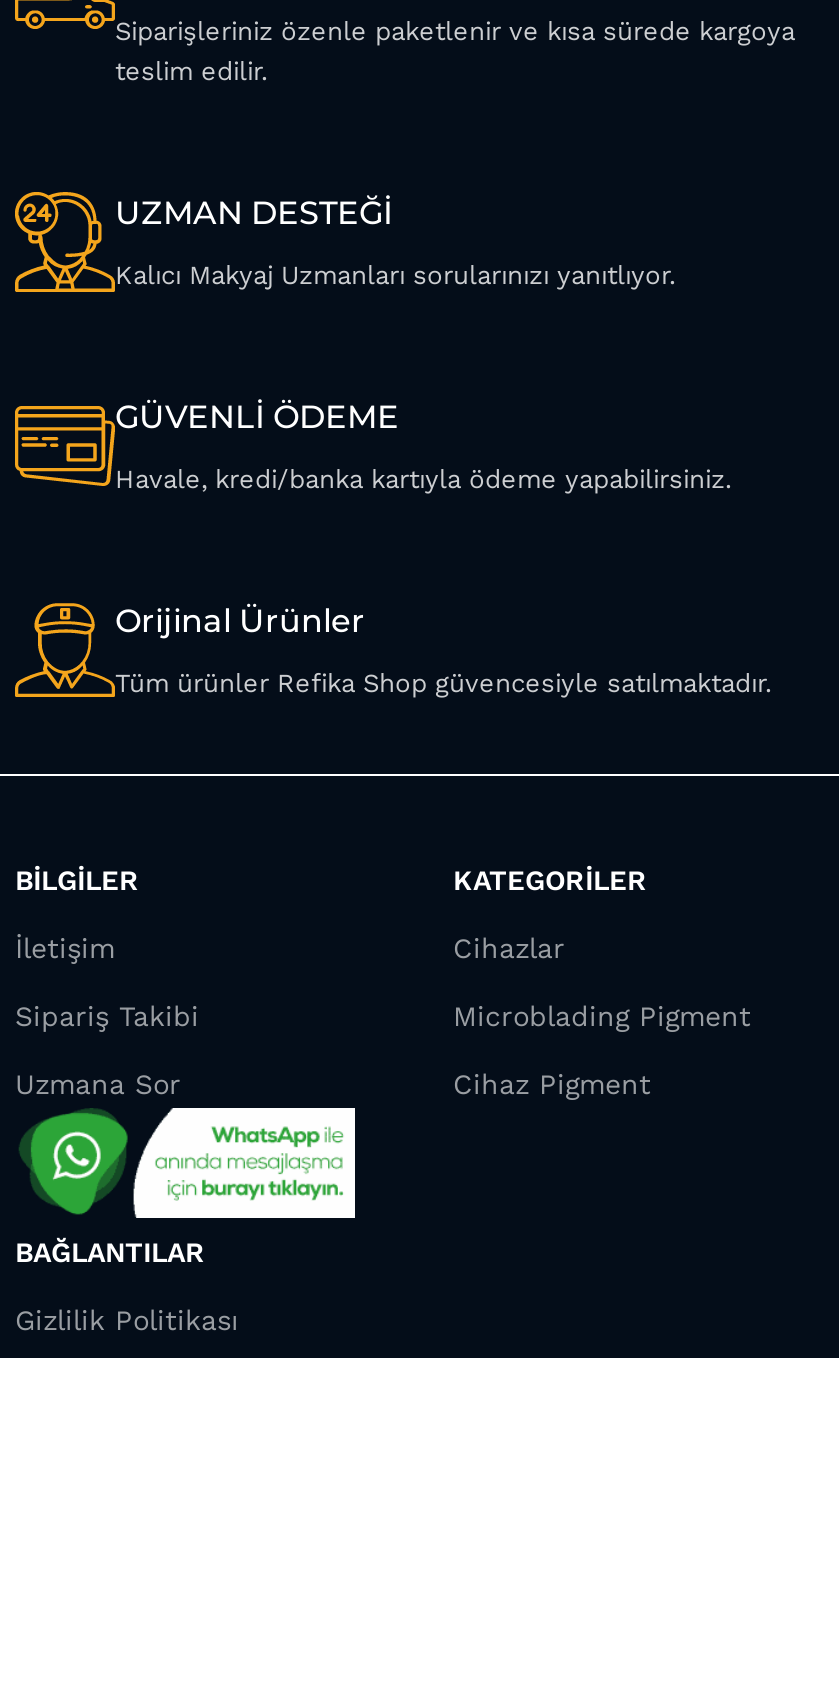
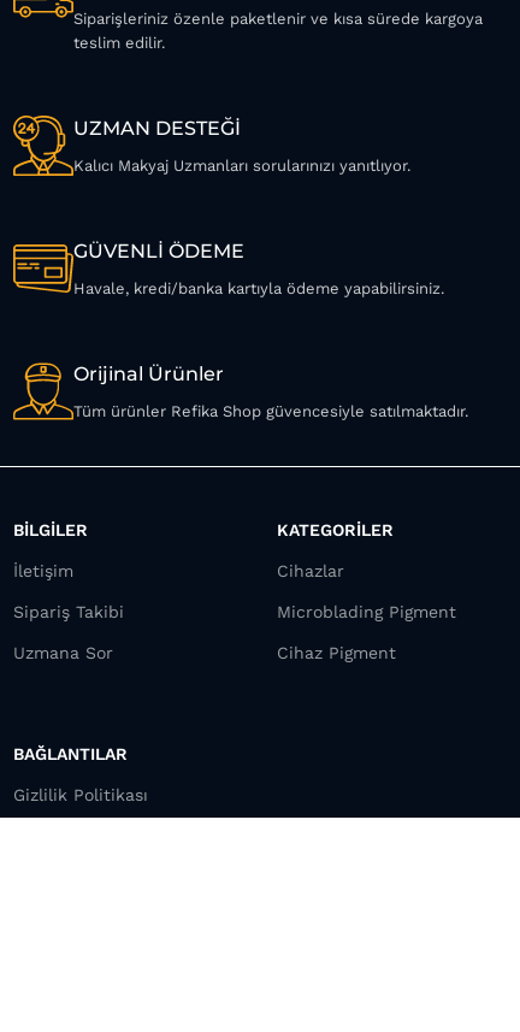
[19,1106,357,1220] [image] -> none

